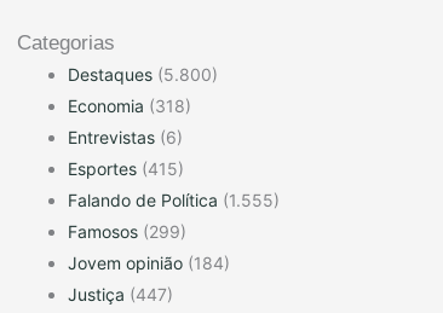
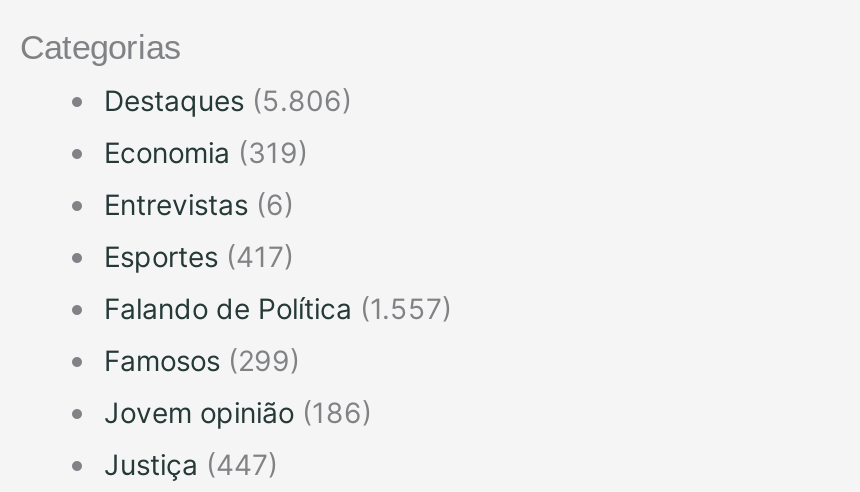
[68,65,218,85] Destaques (5.800) -> [104,83,352,117] Destaques (5.806)
[68,96,191,116] Economia (318) -> [104,135,308,169] Economia (319)
[68,159,184,179] Esportes (415) -> [104,239,294,273] Esportes (417)
[68,190,280,211] Falando de Política (1.555) -> [104,291,452,325] Falando de Política (1.557)
[68,253,230,274] Jovem opinião (184) -> [104,395,372,429] Jovem opinião (186)

